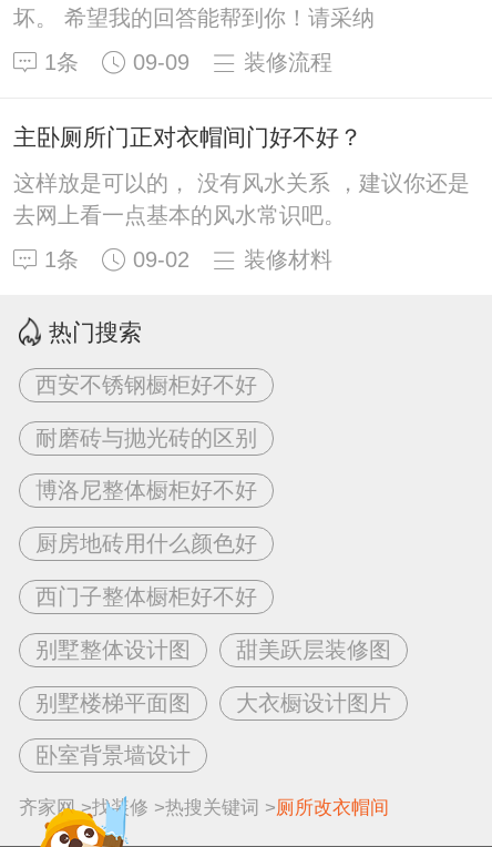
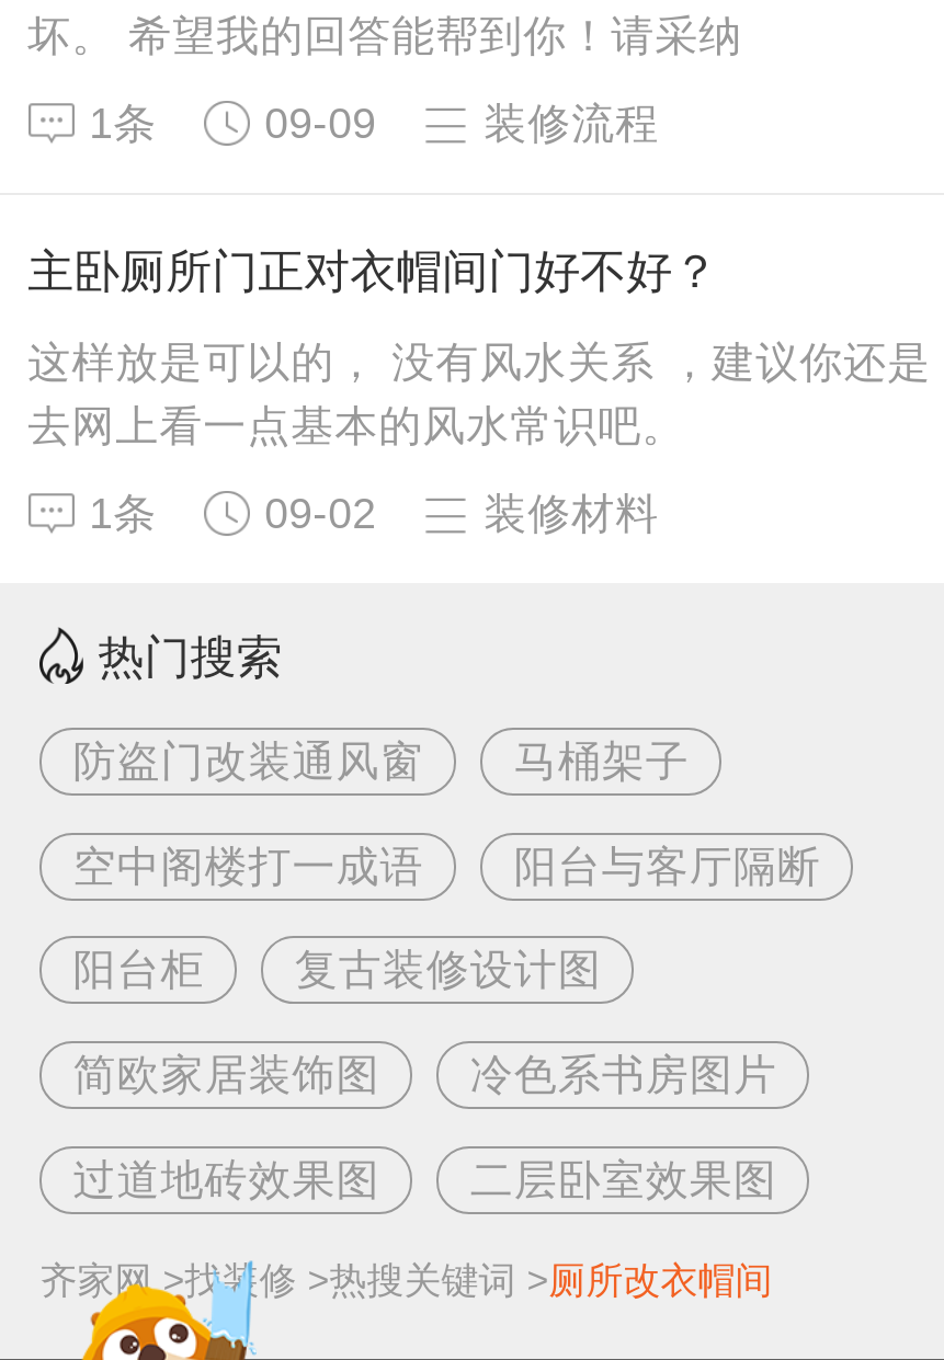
[36,372,392,768] 西安不锈钢橱柜好不好 | 耐磨砖与抛光砖的区别 | 博洛尼整体橱柜好不好 | 厨房地砖用什么颜色好 | 西门子整体橱柜好不好 | 别墅整体设计图 | 甜美跃层装修图 | 别墅楼梯平面图 | 大衣橱设计图片 | 卧室背景墙设计 -> [73,736,821,1203] 防盗门改装通风窗 | 马桶架子 | 空中阁楼打一成语 | 阳台与客厅隔断 | 阳台柜 | 复古装修设计图 | 简欧家居装饰图 | 冷色系书房图片 | 过道地砖效果图 | 二层卧室效果图

